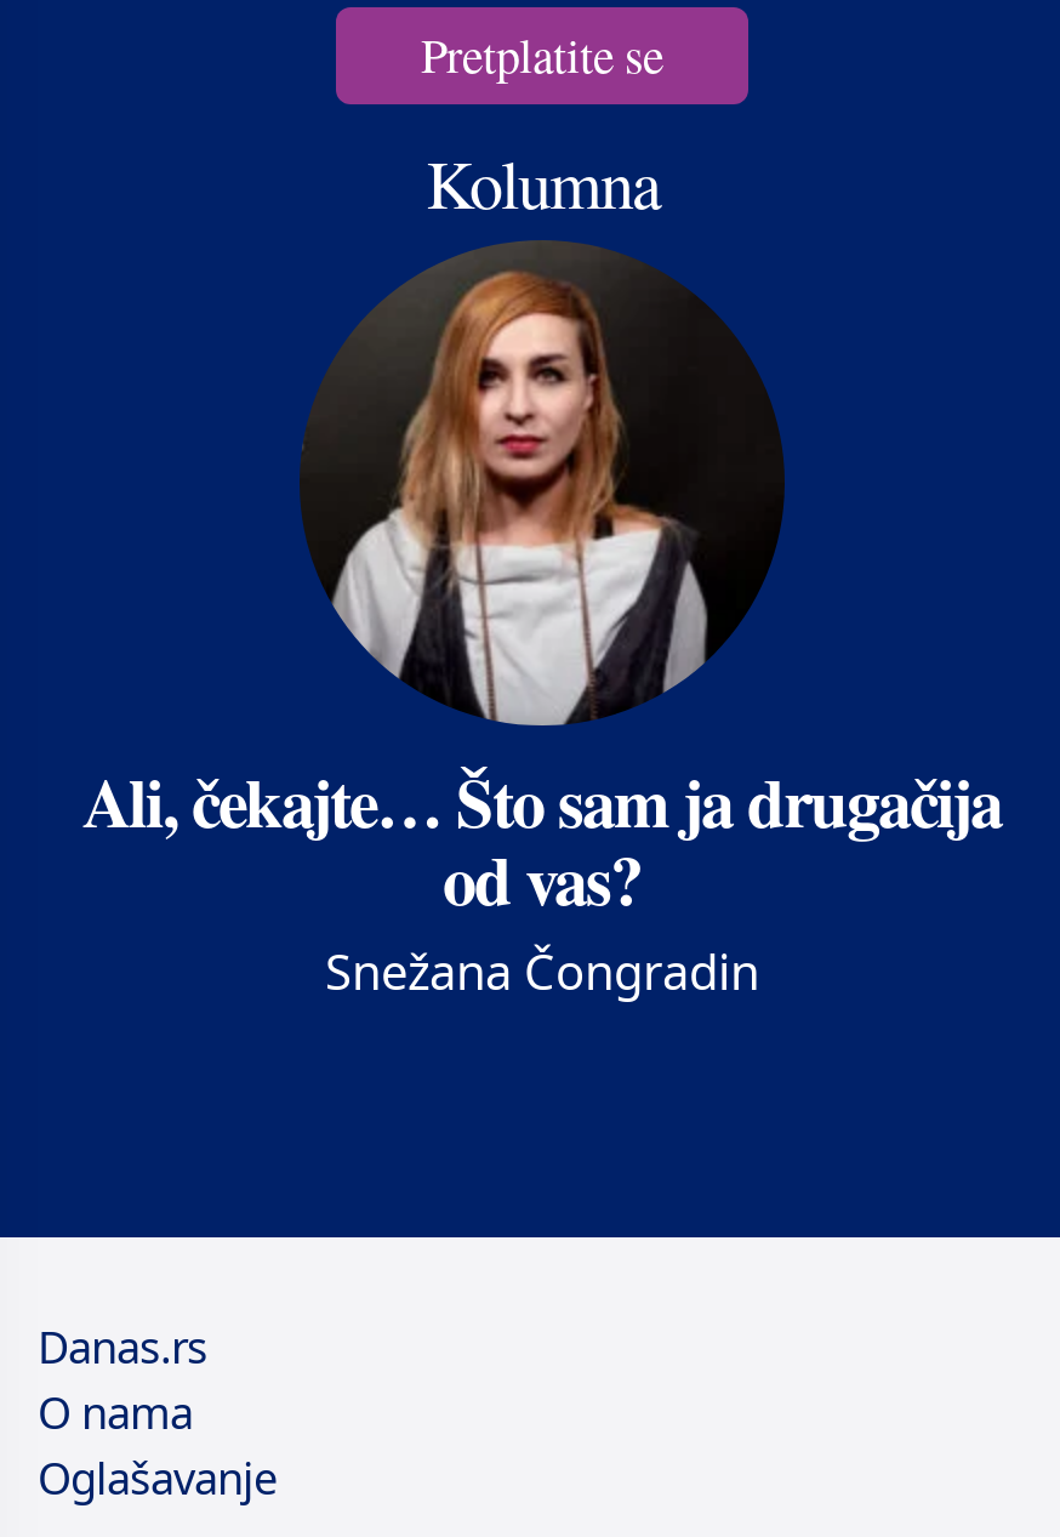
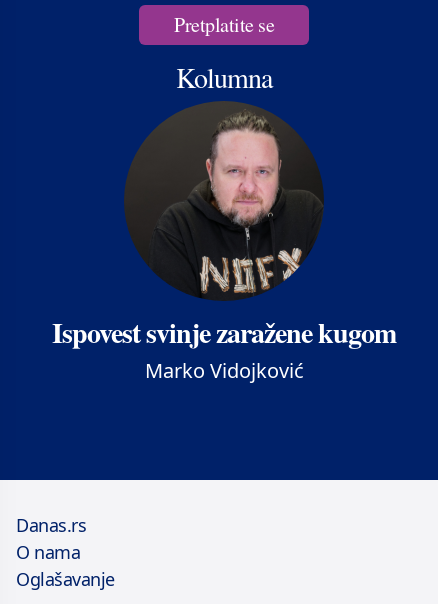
[82,271,1002,1005] [image] | Ali, čekajte… Što sam ja drugačija | od vas? | Snežana Čongradin -> [52,113,396,384] [image] | Ispovest svinje zaražene kugom | Marko Vidojković

